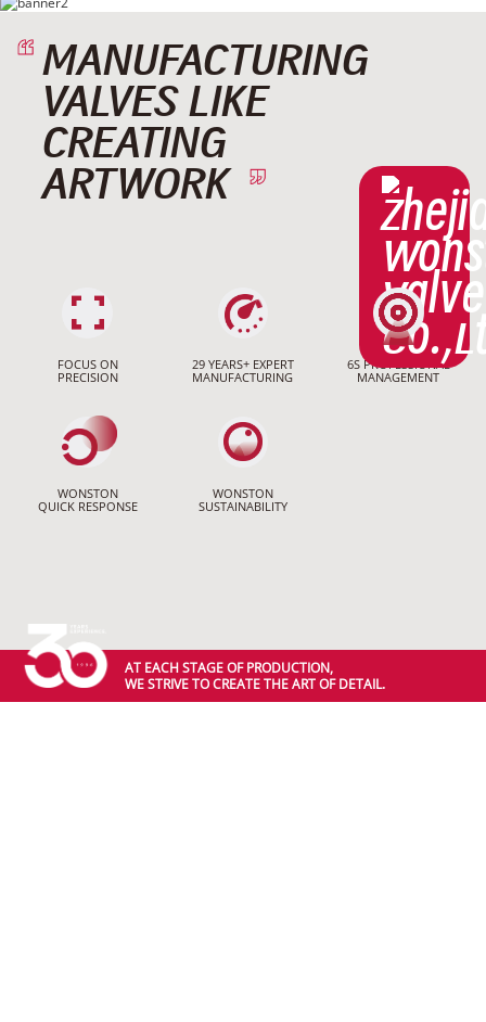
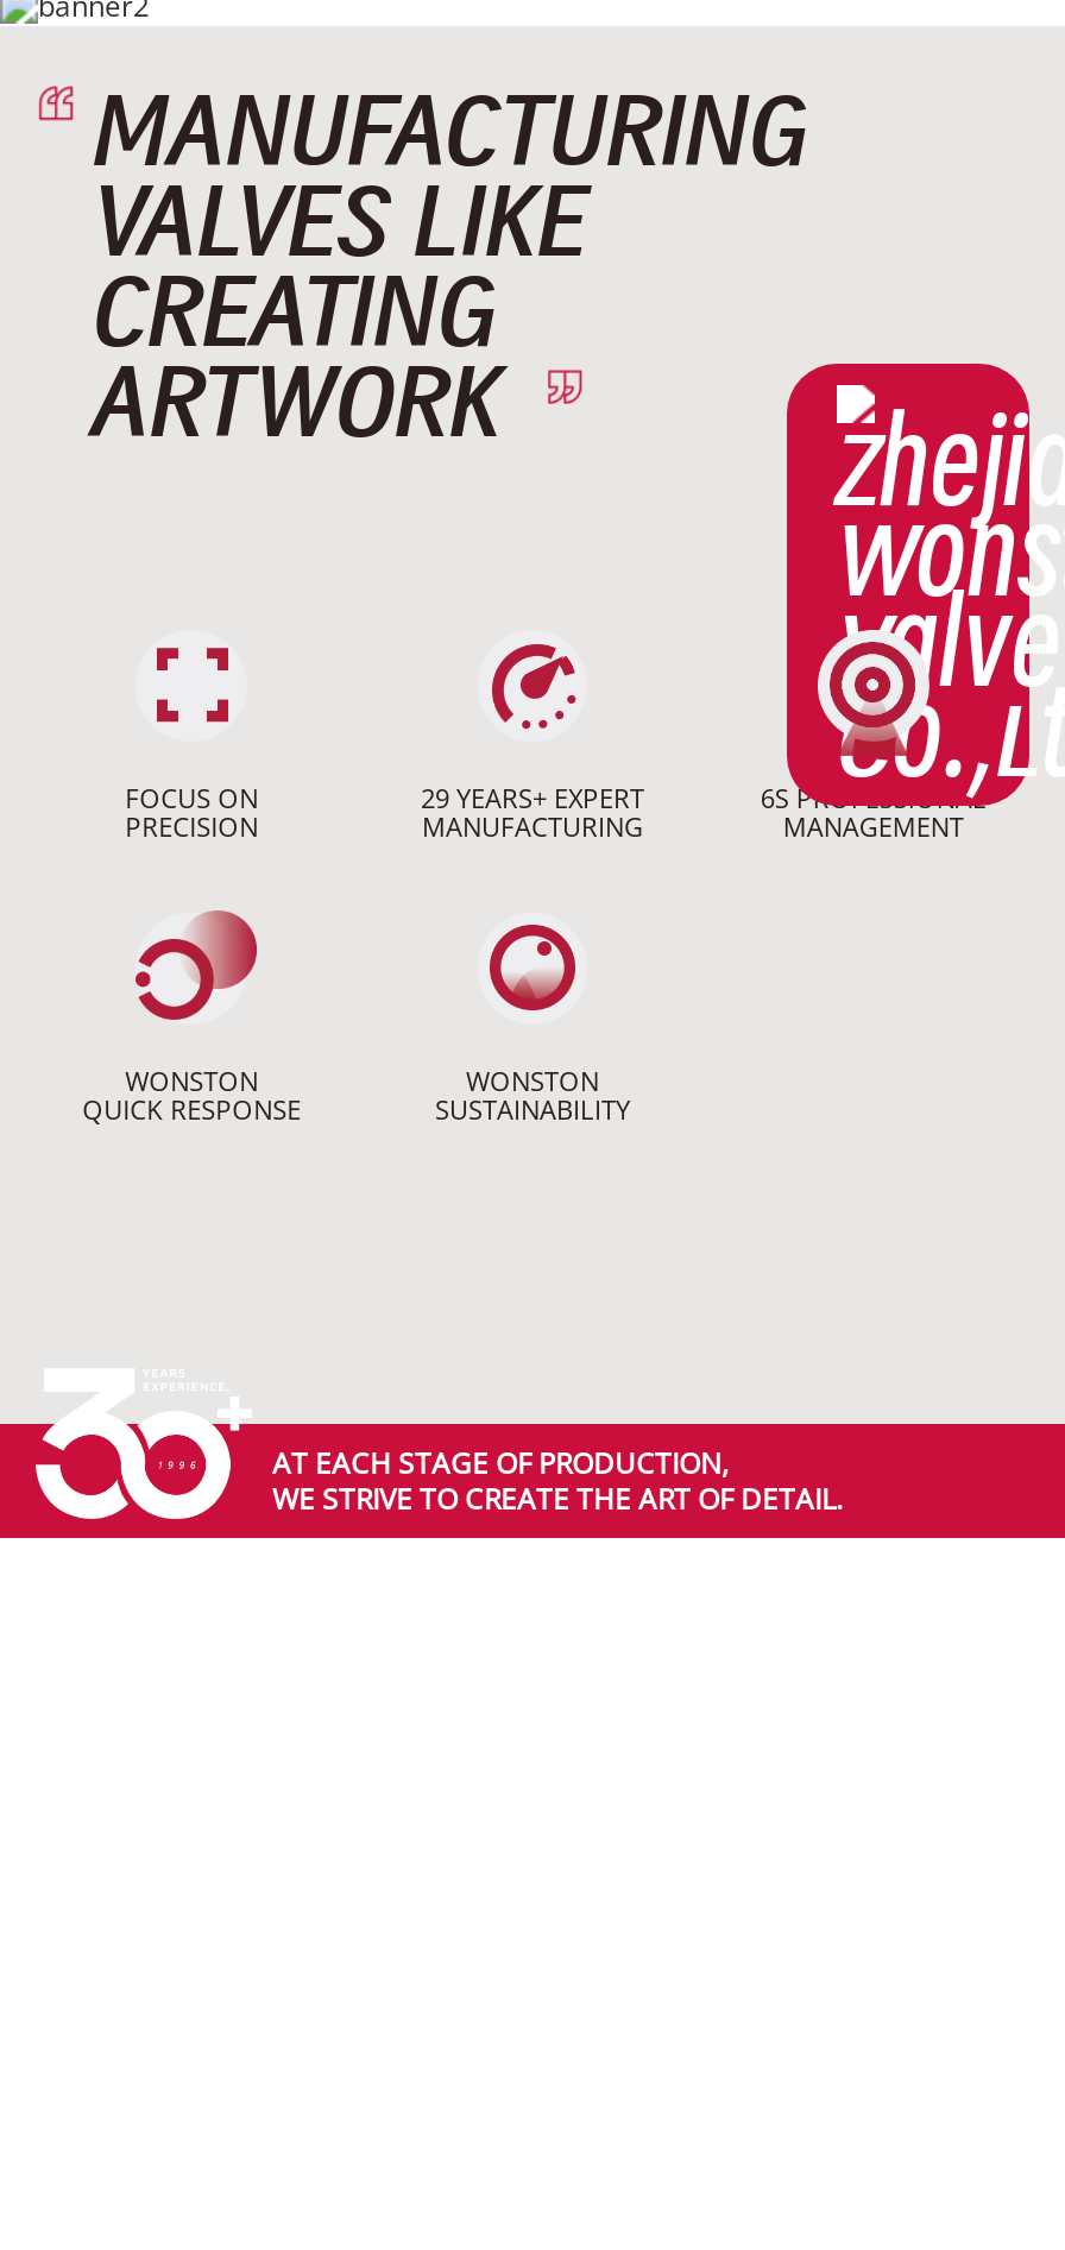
[16,649,108,693] [image] -> [33,1419,242,1521] [image]

